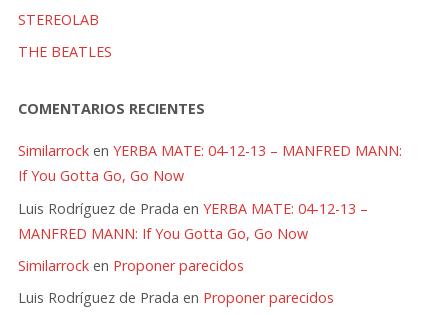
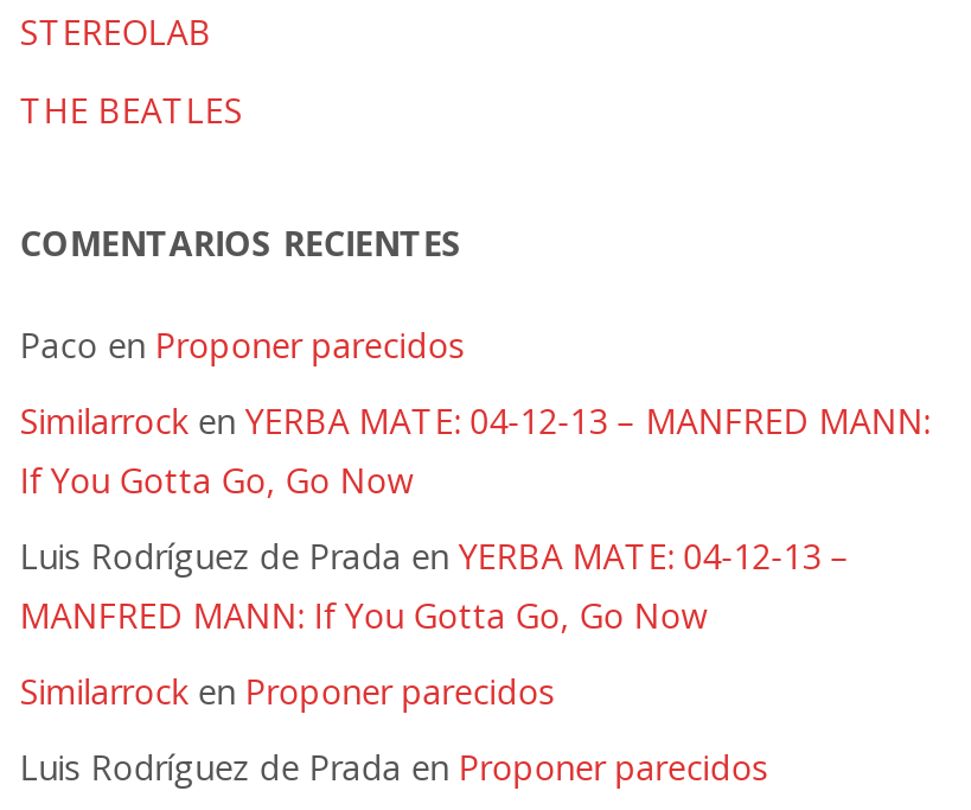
none -> [20,322,465,367] Paco en Proponer parecidos

